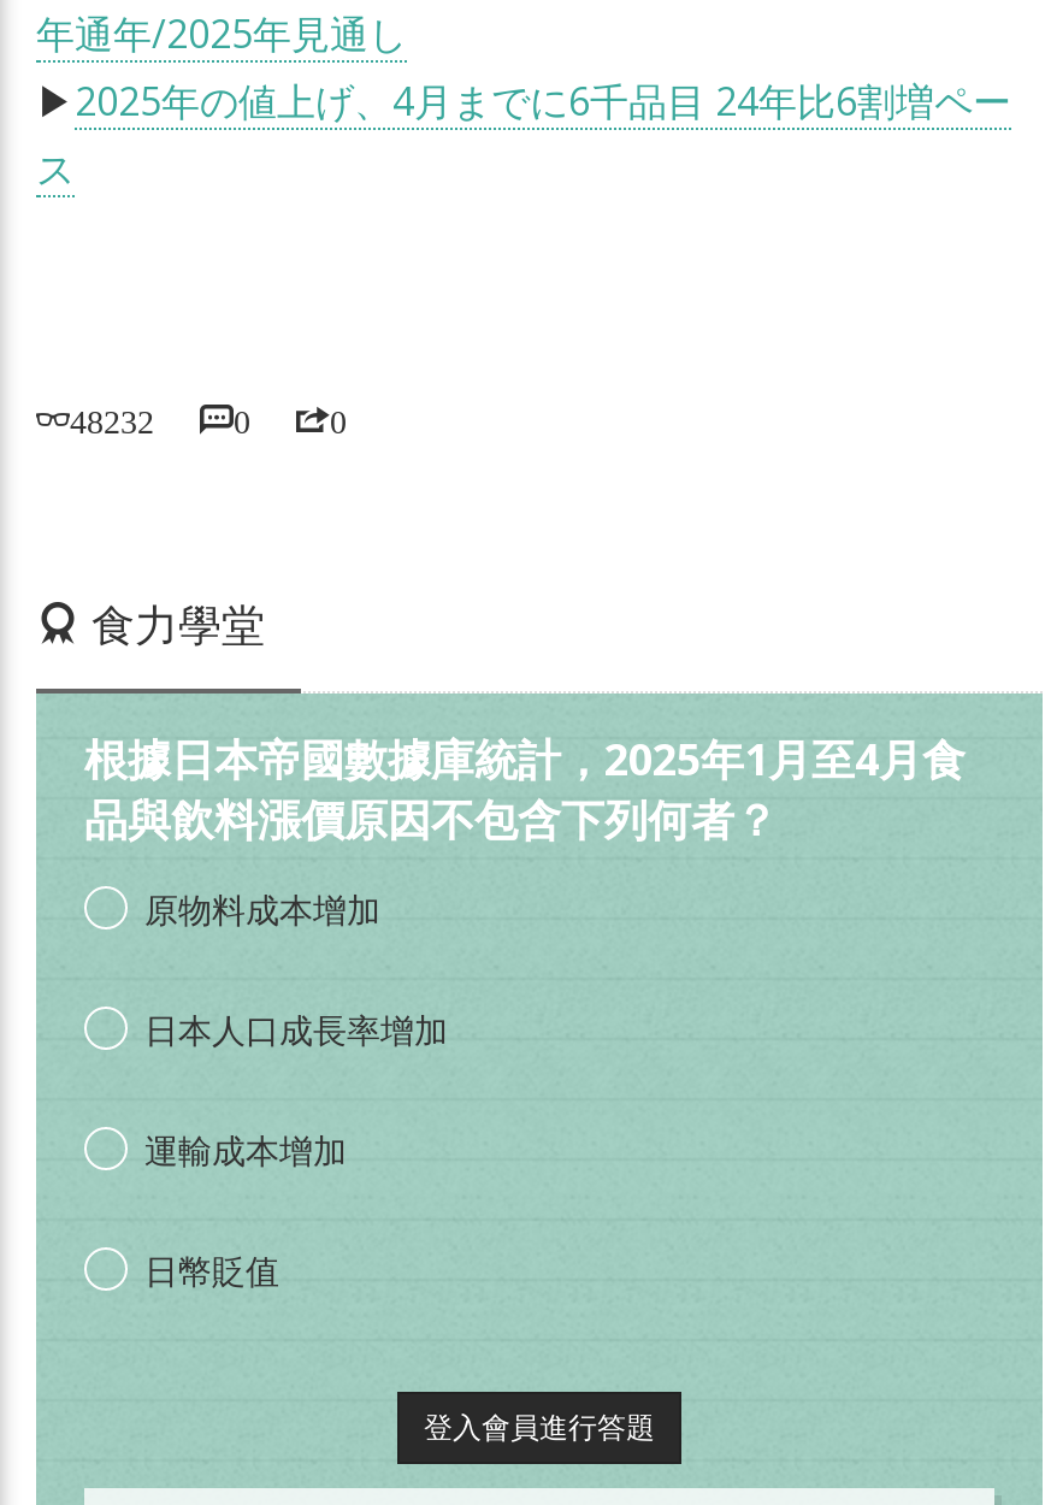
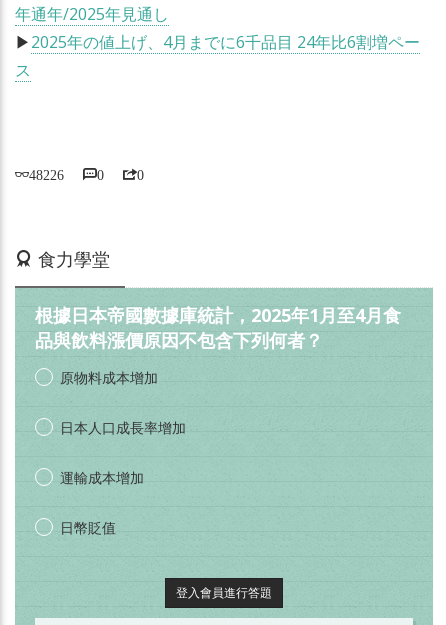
[70,403,154,437] 48232 -> [29,167,64,181] 48226

